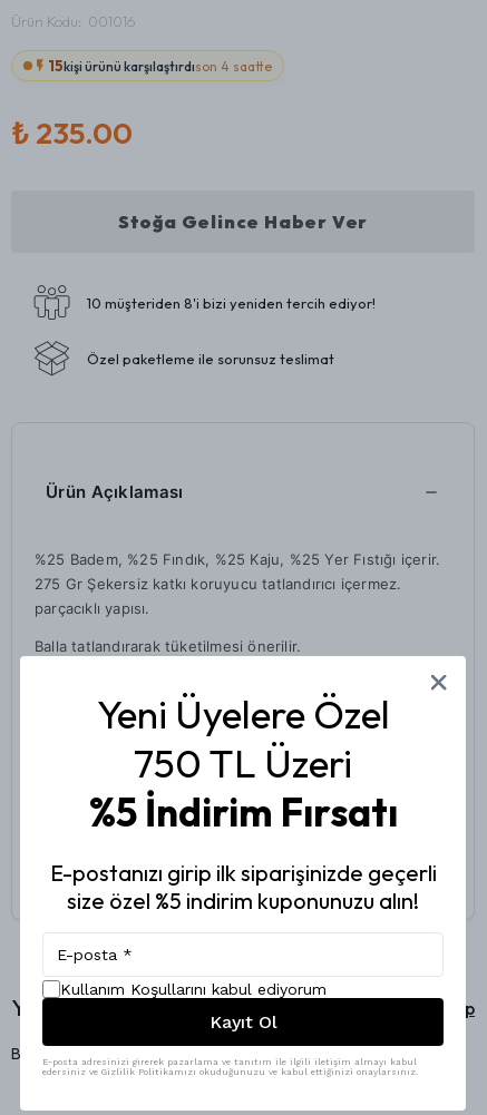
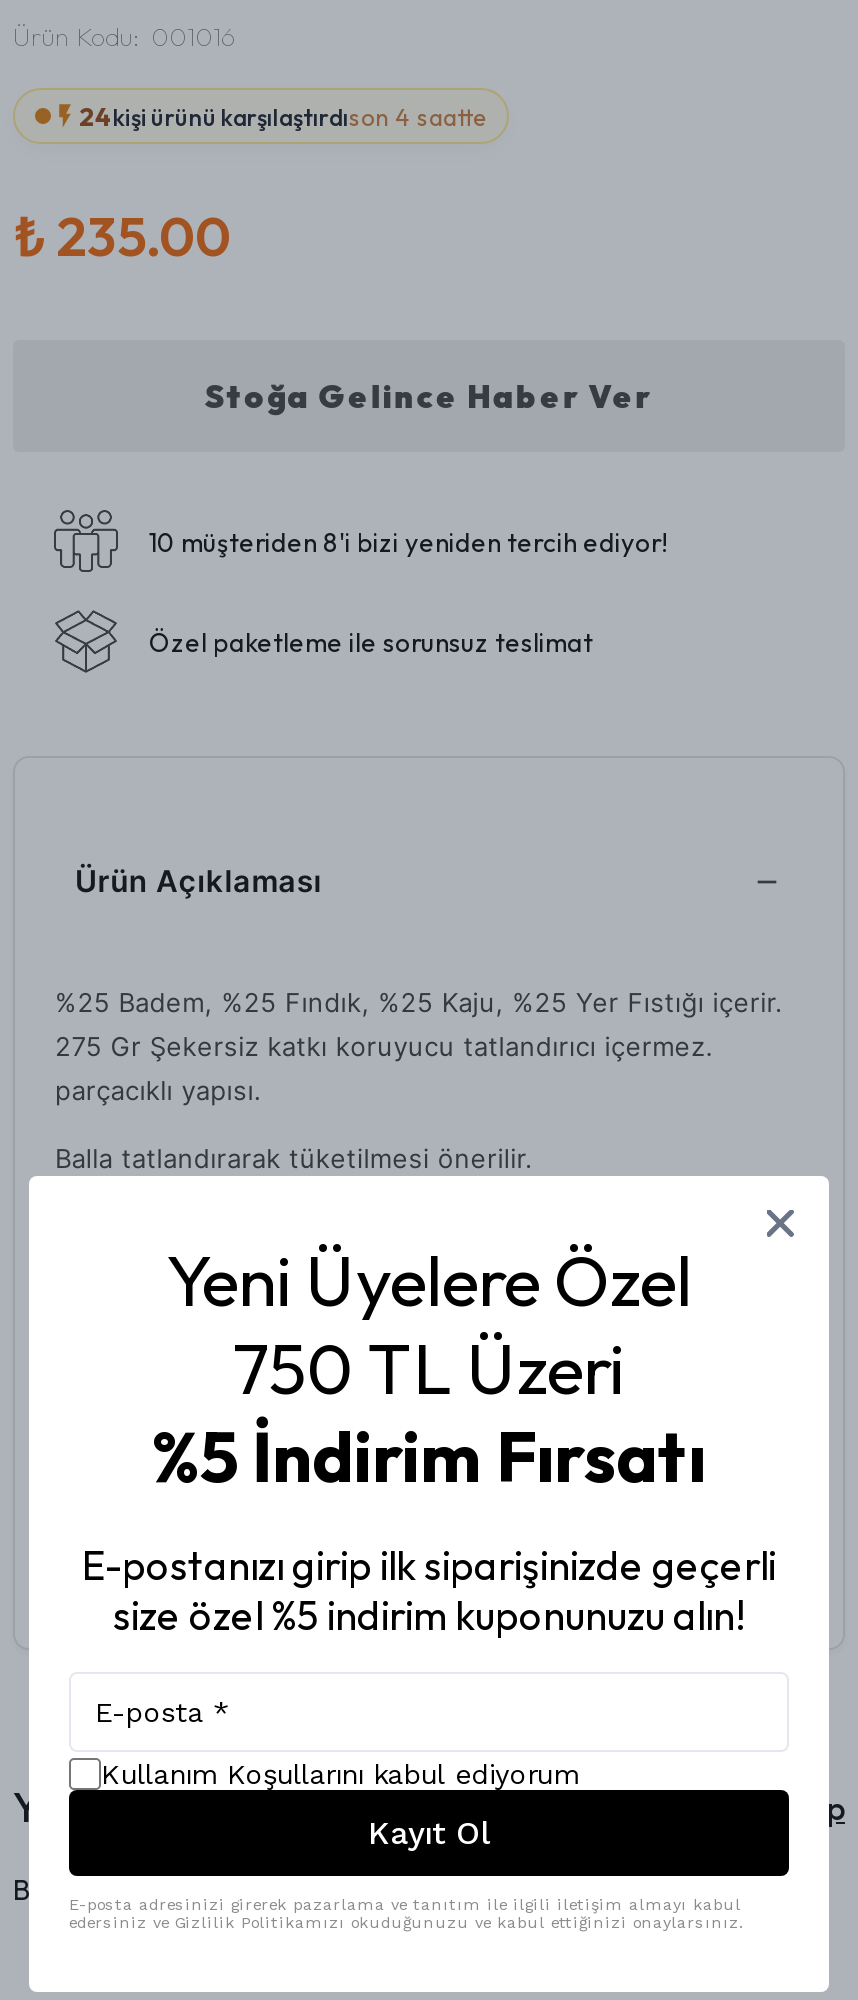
[48,57,272,75] 15kişi ürünü karşılaştırdıson 4 saatte -> [79,100,487,132] 24kişi ürünü karşılaştırdıson 4 saatte

